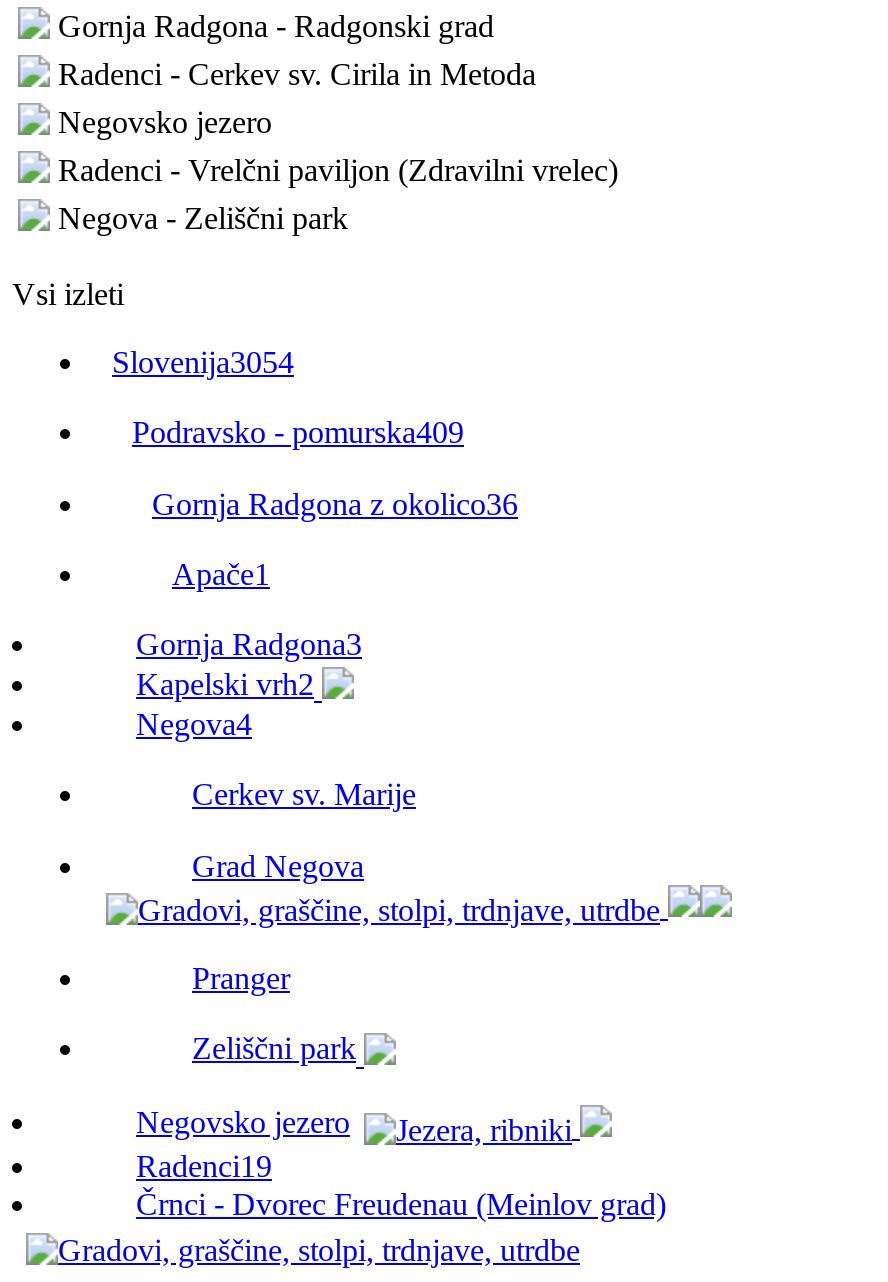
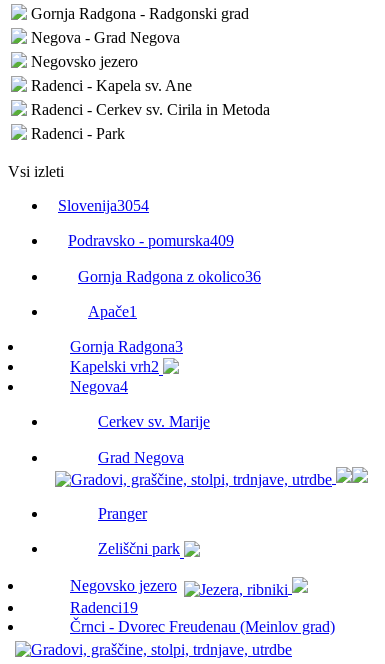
none -> [31,29,180,46] Negova - Grad Negova
moved [58,57,536,91] -> [31,101,270,118]: Radenci - Cerkev sv. Cirila in Metoda
[58,153,618,235] Radenci - Vrelčni paviljon (Zdravilni vrelec) | Negova - Zeliščni park -> [31,77,192,142] Radenci - Kapela sv. Ane | Radenci - Park

